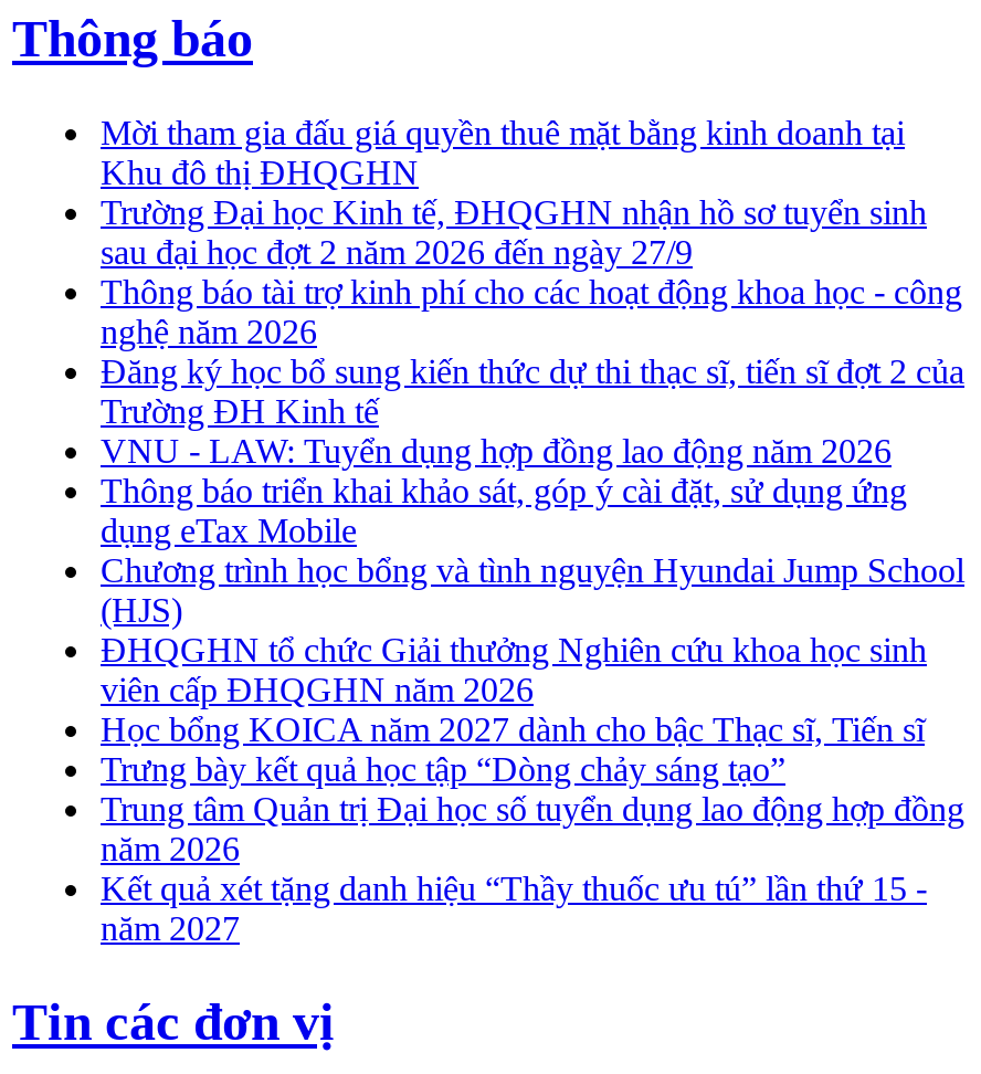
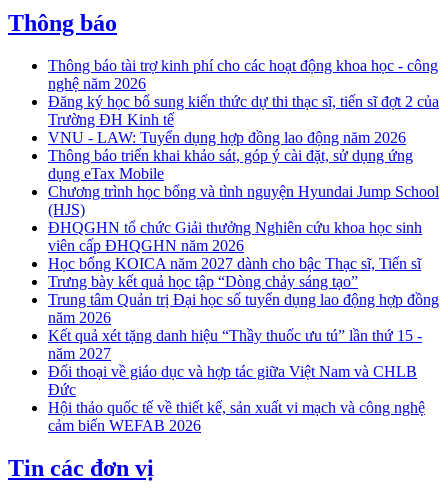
[101,114,927,271] Mời tham gia đấu giá quyền thuê mặt bằng kinh doanh tại | Khu đô thị ĐHQGHN | Trường Đại học Kinh tế, ĐHQGHN nhận hồ sơ tuyển sinh | sau đại học đợt 2 năm 2026 đến ngày 27/9 -> none
moved [101,273,964,947] -> [48,57,439,362]: Thông báo tài trợ kinh phí cho các hoạt động khoa học - công | nghệ năm 2026 | Đăng ký học bổ sung kiến thức dự thi thạc sĩ, tiến sĩ đợt 2 của | ... | Kết quả xét tặng danh hiệu “Thầy thuốc ưu tú” lần thứ 15 - | năm 2027
none -> [48,363,425,434] Đối thoại về giáo dục và hợp tác giữa Việt Nam và CHLB | Đức | Hội thảo quốc tế về thiết kế, sản xuất vi mạch và công nghệ | cảm biến WEFAB 2026

